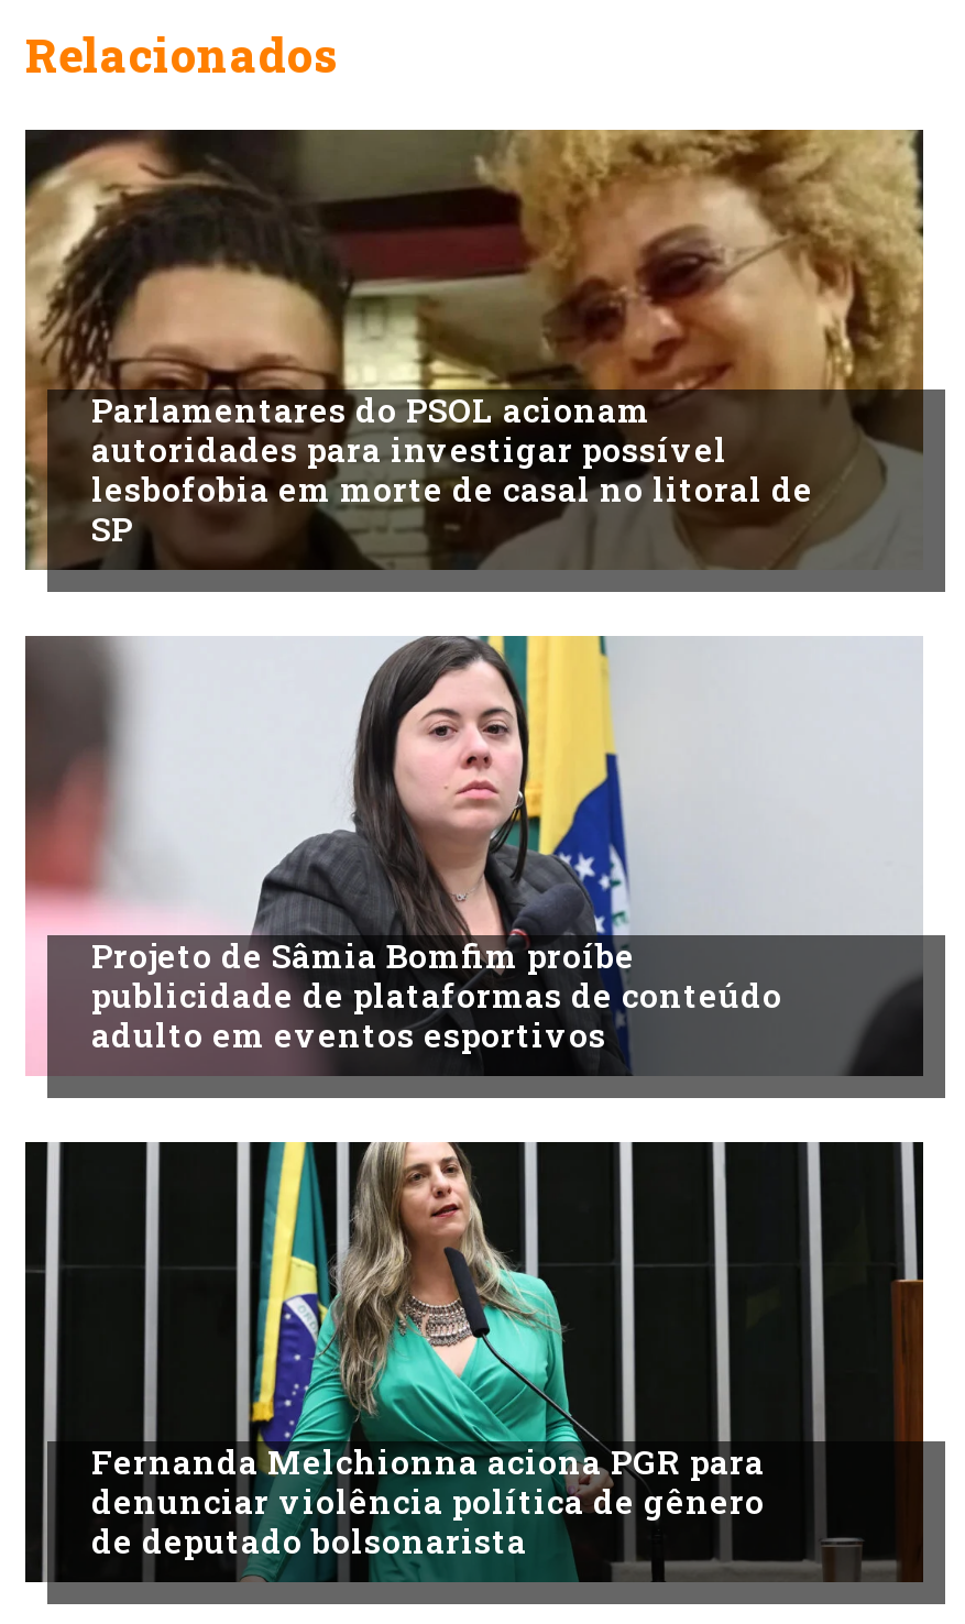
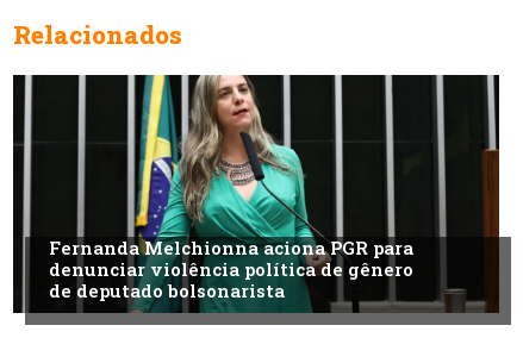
[23,128,947,572] [image] | Parlamentares do PSOL acionam | autoridades para investigar possível | lesbofobia em morte de casal no litoral de | SP -> none
[23,634,947,1100] [image] | Projeto de Sâmia Bomfim proíbe | publicidade de plataformas de conteúdo | adulto em eventos esportivos -> none

